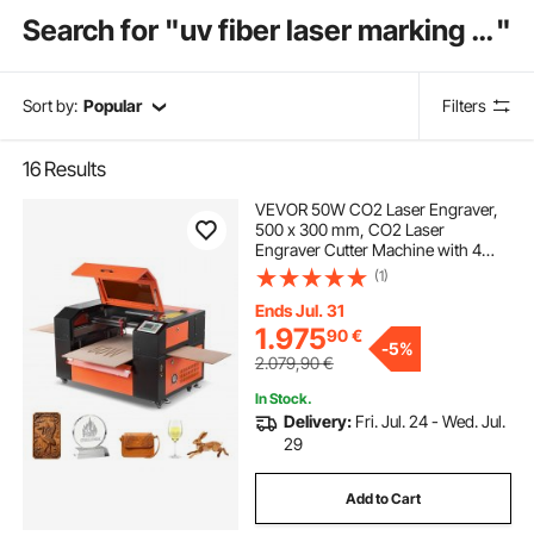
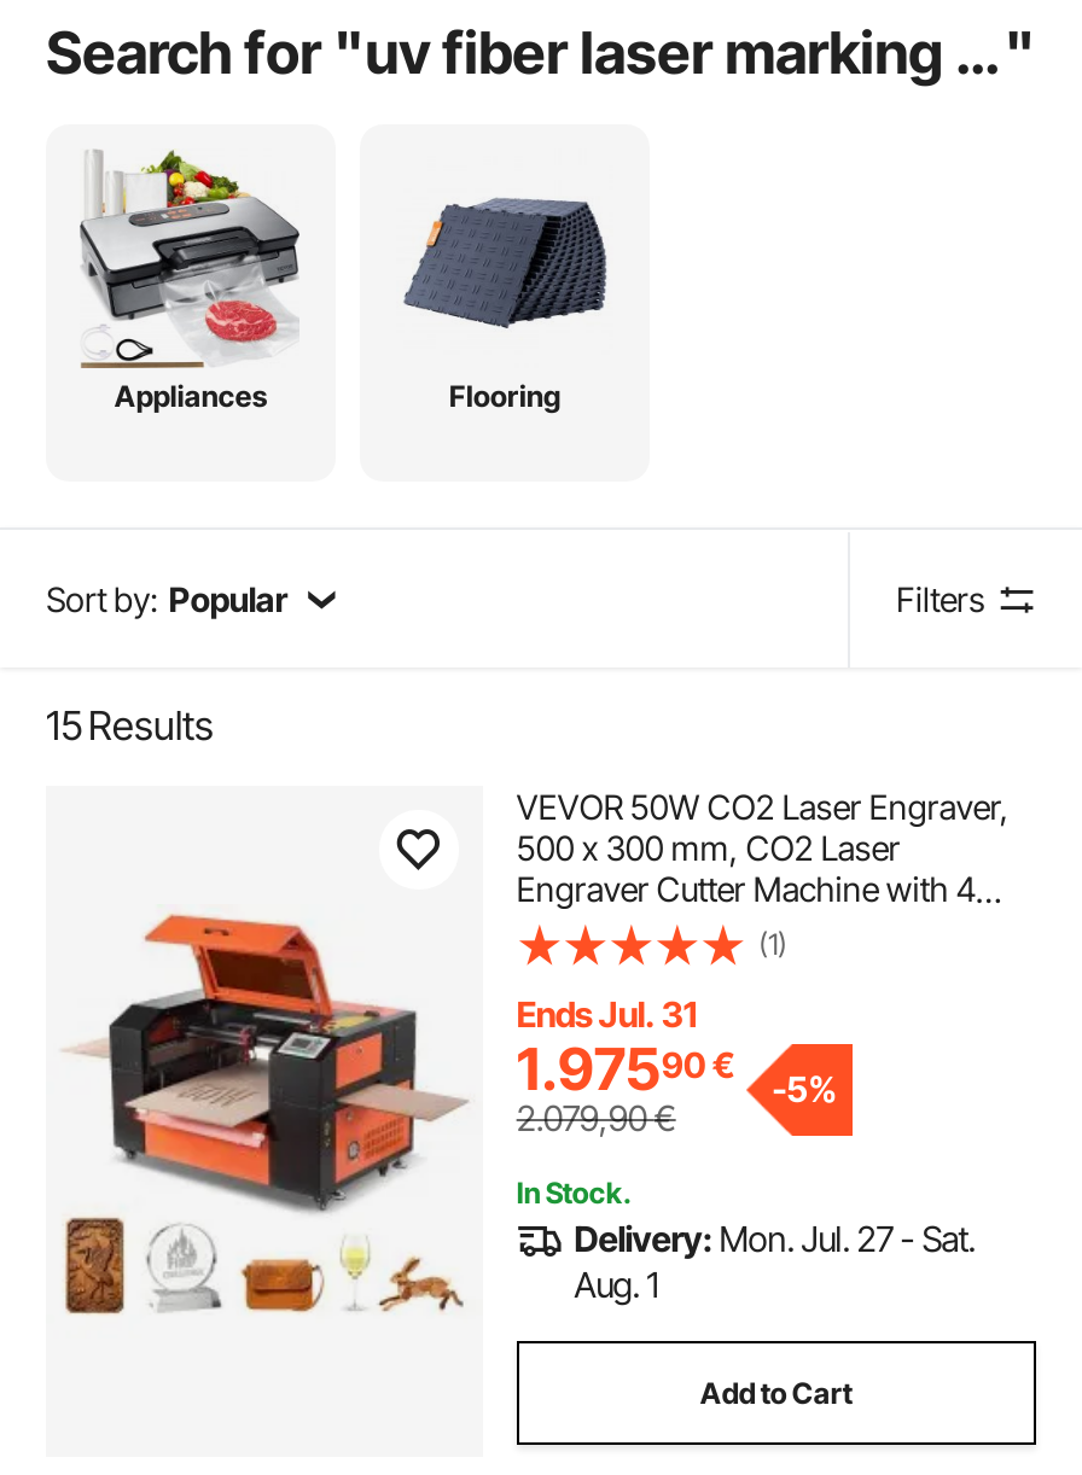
none -> [77,148,560,415] [image] | Appliances | Flooring
none -> [401,194,609,332] [image]
[23,157,107,181] 16 Results -> [46,702,214,750] 15 Results
[283,412,505,454] Delivery: Fri. Jul. 24 - Wed. Jul. | 29 -> [574,1218,975,1305] Delivery: Mon. Jul. 27 - Sat. | Aug. 1

